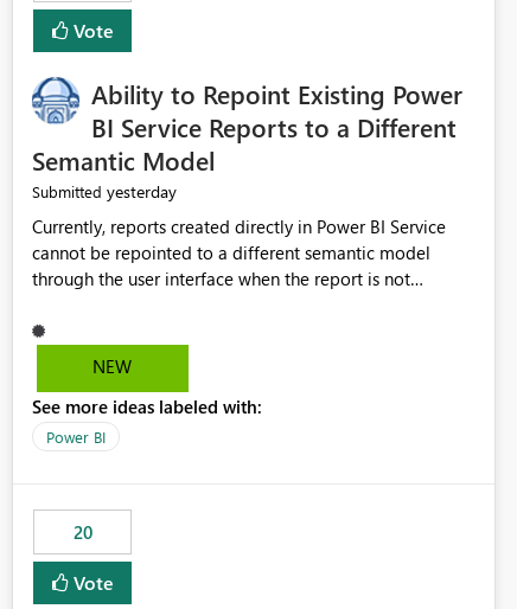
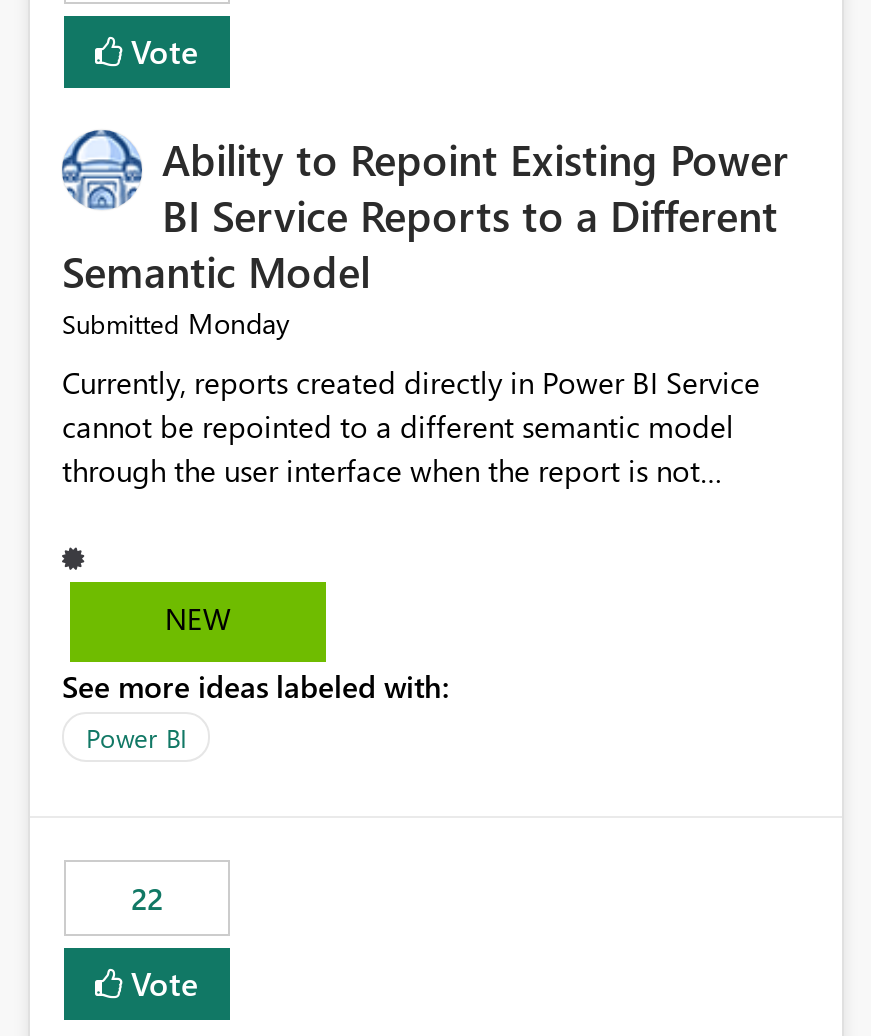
[32,181,177,203] Submitted yesterday -> [62,305,290,343] Submitted Monday
[73,521,92,544] 20 -> [131,879,163,919] 22

